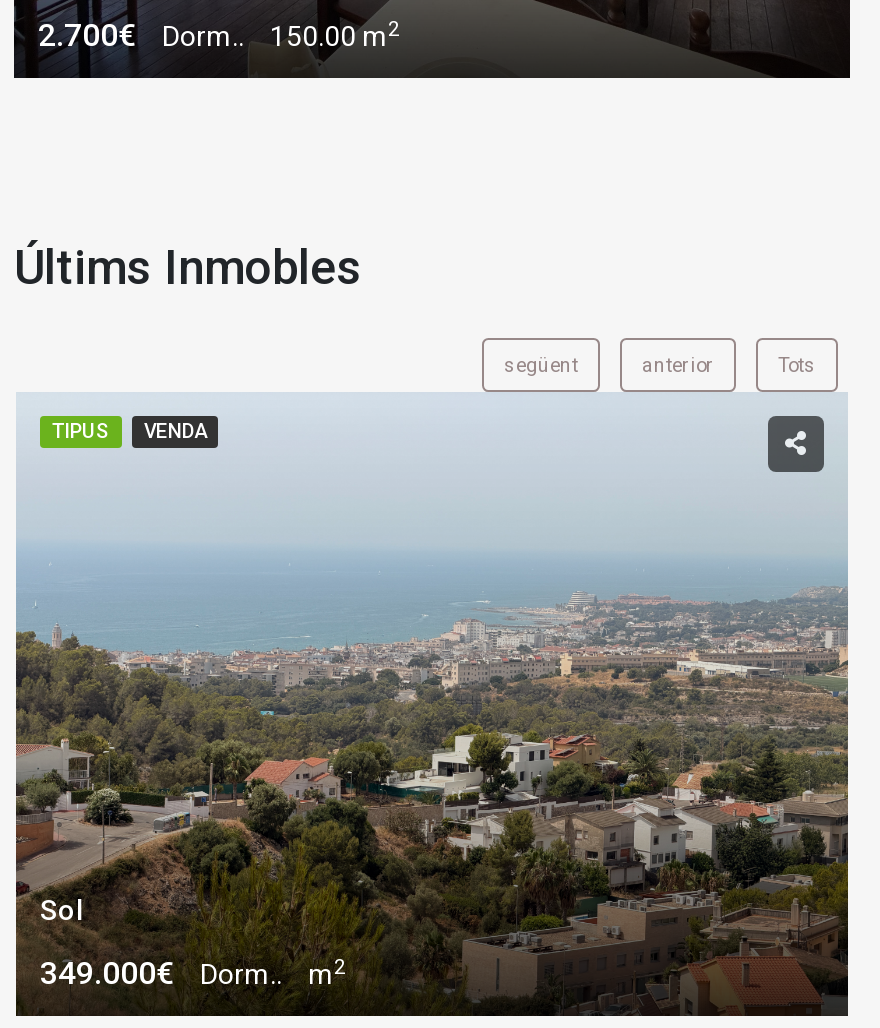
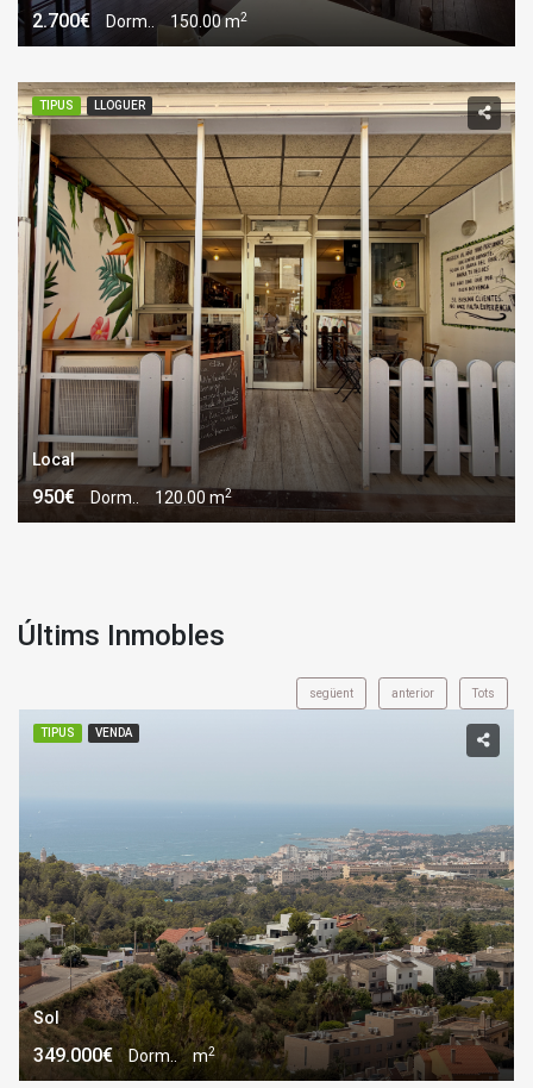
none -> [17,81,516,519] [image] | TIPUS | LLOGUER
none -> [32,450,232,508] Local | 950€ | Dorm.. | 120.00 m2

